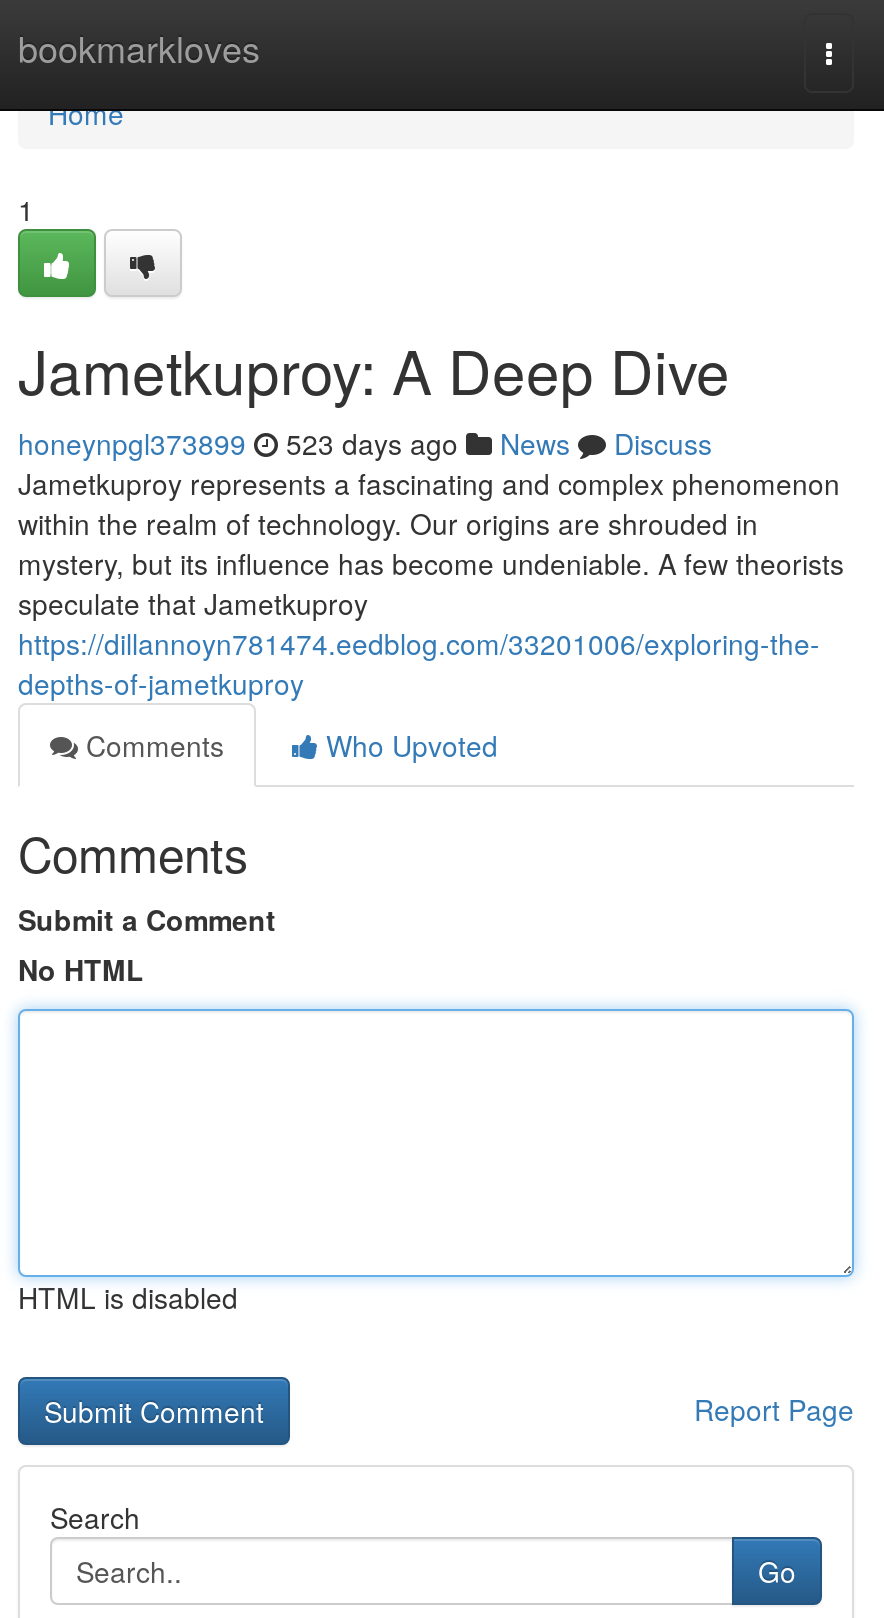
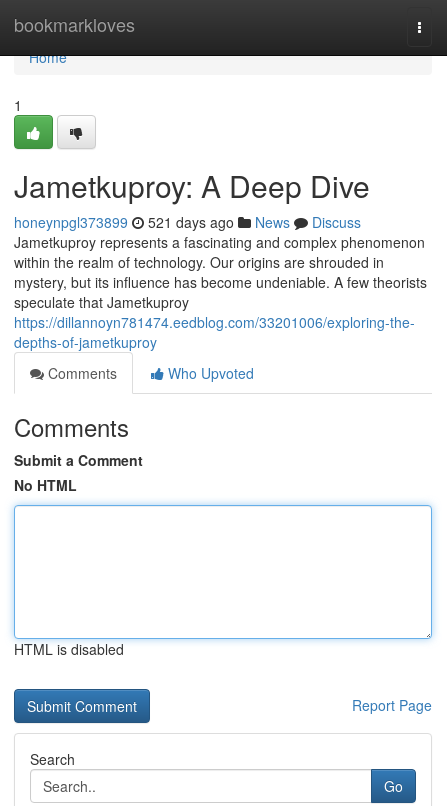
[18,423,712,463] honeynpgl373899 523 days ago News Discuss -> [14,212,361,232] honeynpgl373899 521 days ago News Discuss

